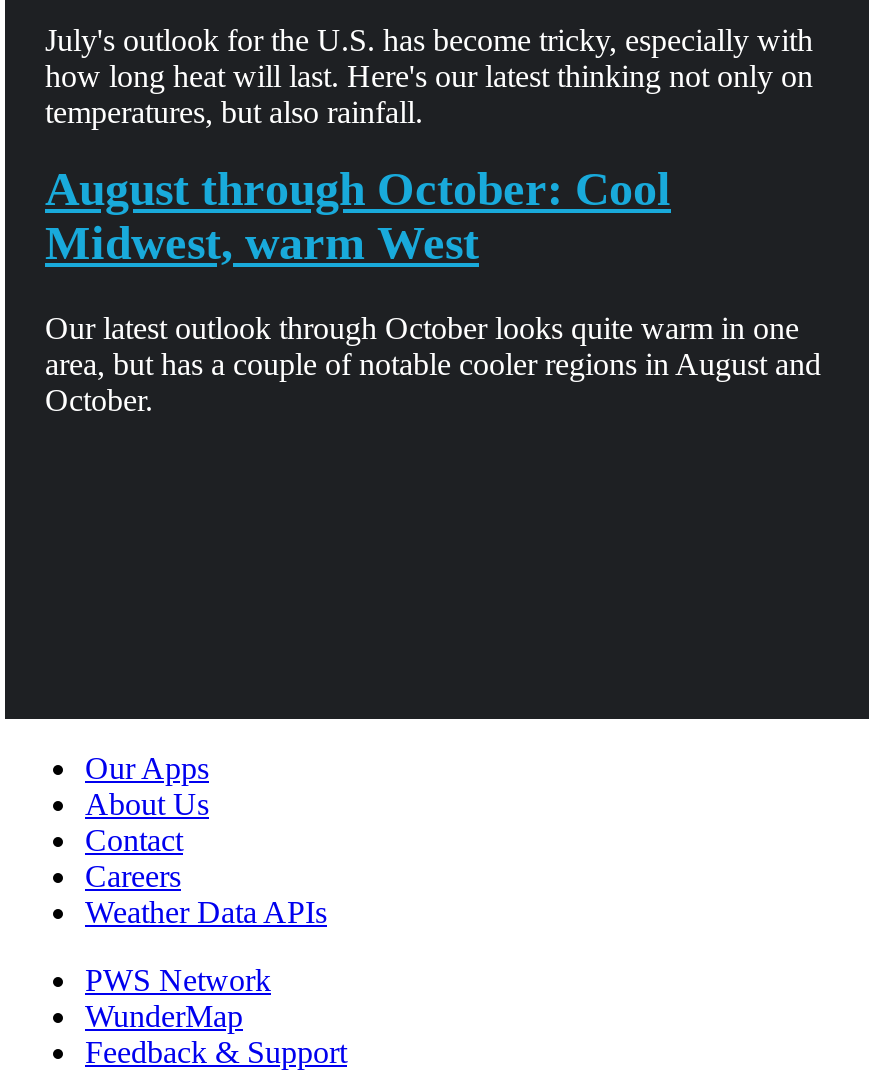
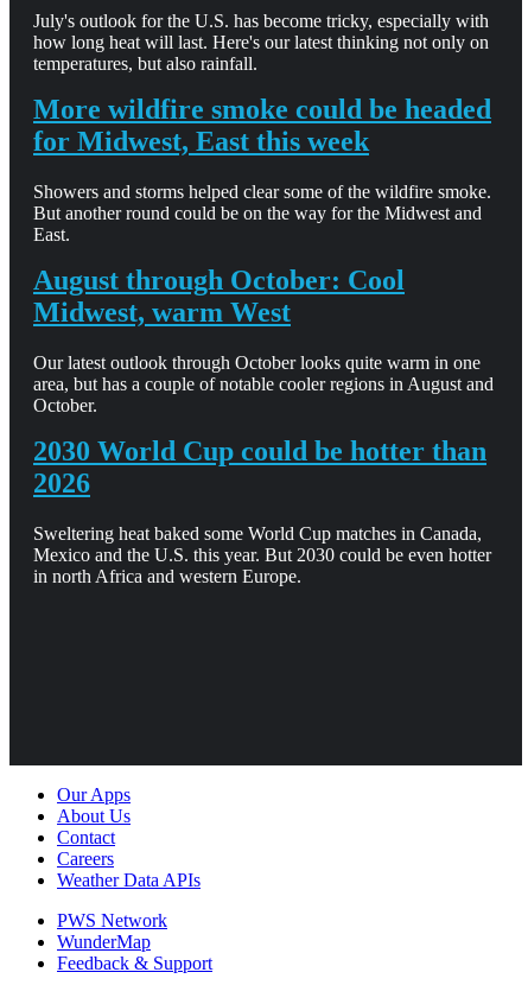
none -> [33,94,491,245] More wildfire smoke could be headed | for Midwest, East this week | Showers and storms helped clear some of the wildfire smoke. | But another round could be on the way for the Midwest and | East.
none -> [33,436,491,586] 2030 World Cup could be hotter than | 2026 | Sweltering heat baked some World Cup matches in Canada, | Mexico and the U.S. this year. But 2030 could be even hotter | in north Africa and western Europe.

